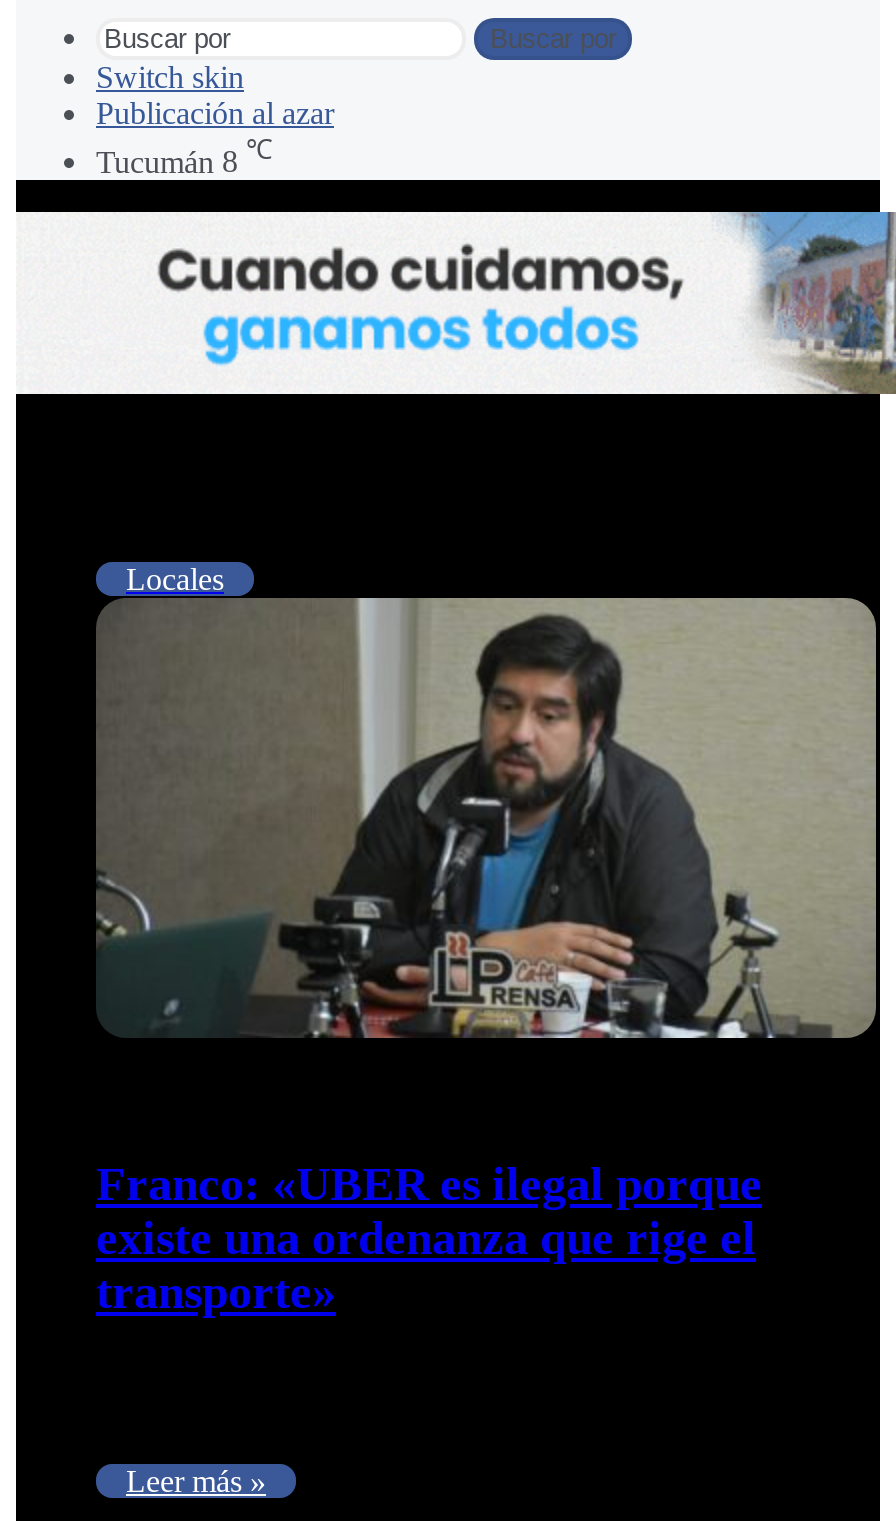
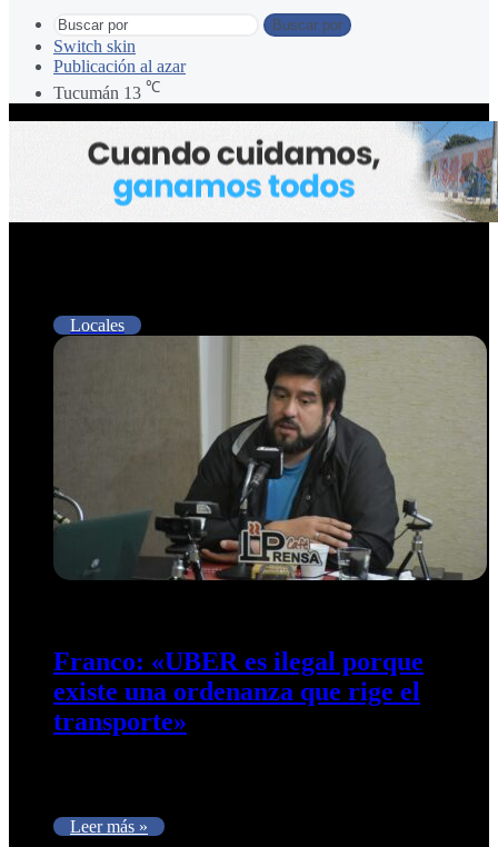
[96,136,272,179] Tucumán 8 ℃ -> [53,79,160,103] Tucumán 13 ℃

